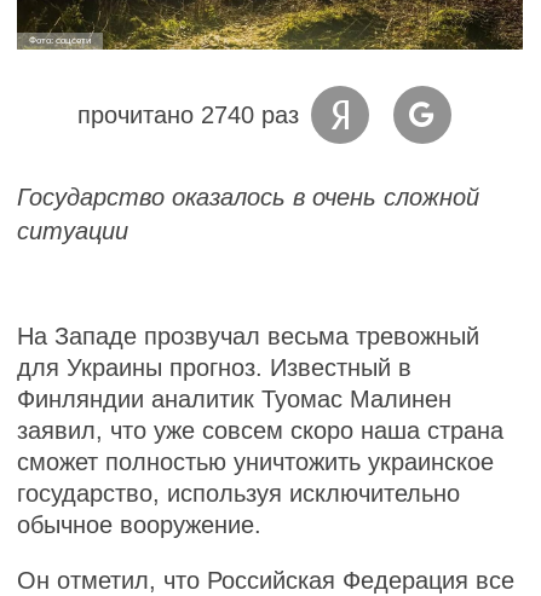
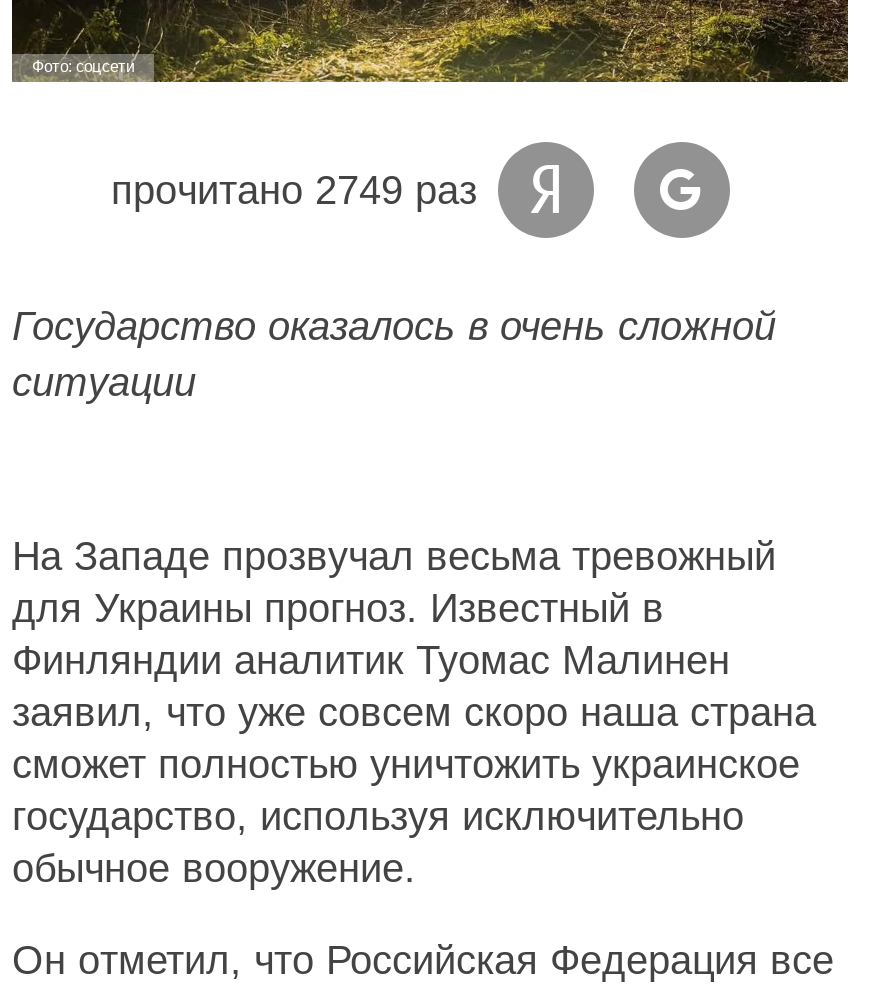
[77,101,298,128] прочитано 2740 раз -> [111,167,477,211] прочитано 2749 раз

